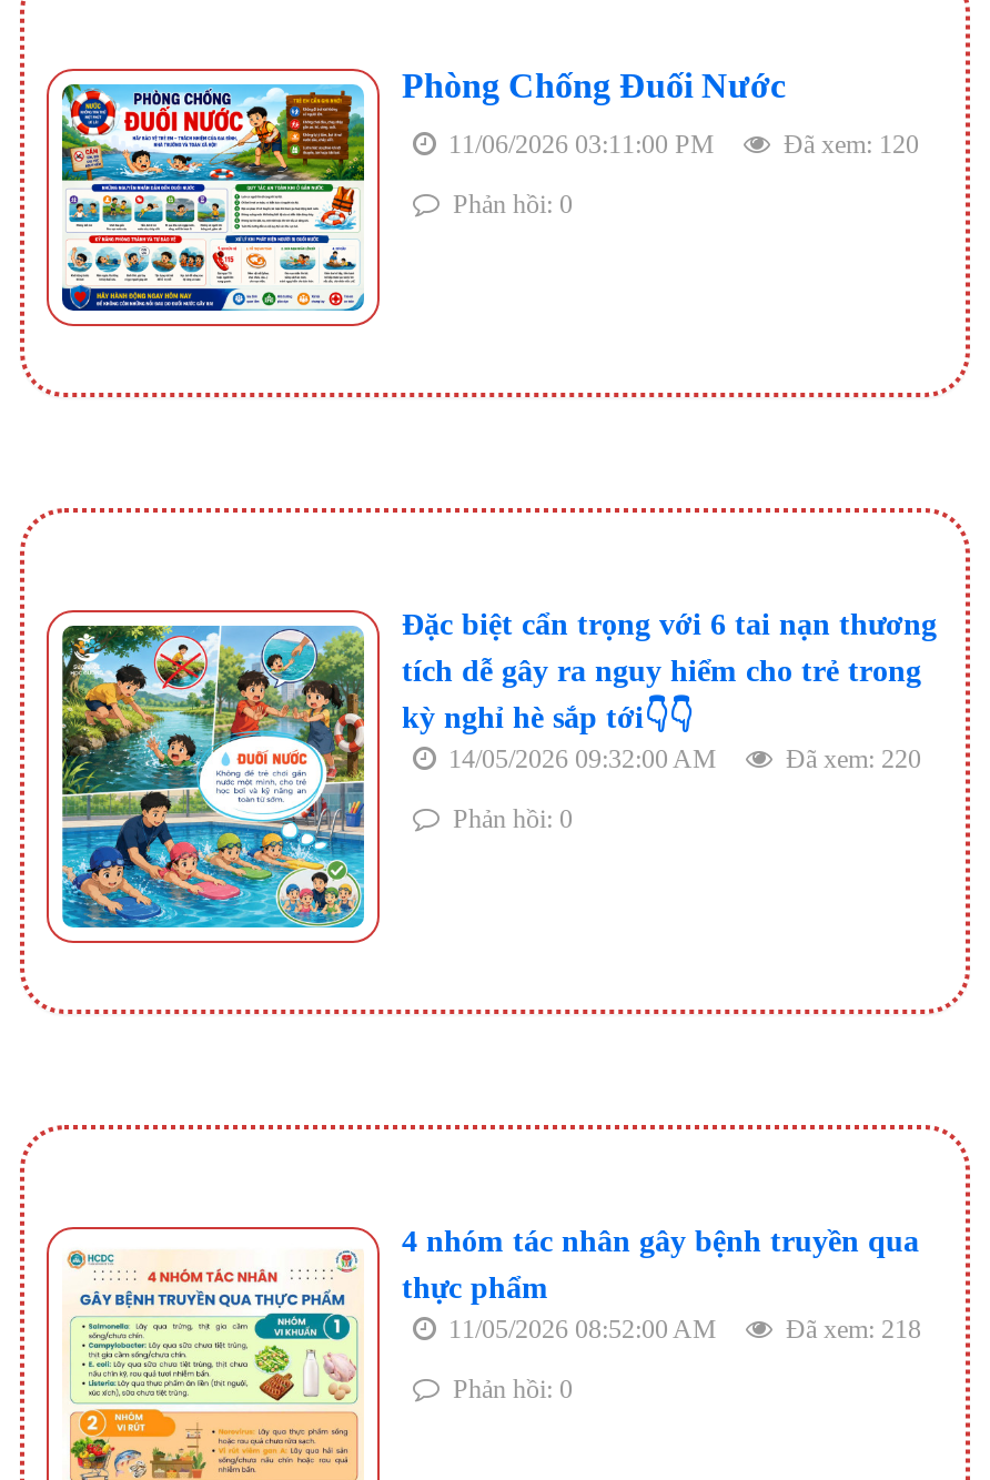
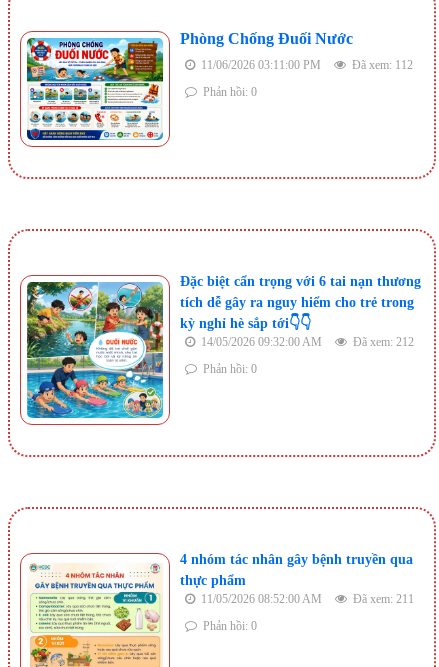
[442,129,919,160] 11/06/2026 03:11:00 PM Đã xem: 120 -> [198,58,413,72] 11/06/2026 03:11:00 PM Đã xem: 112
[442,743,921,774] 14/05/2026 09:32:00 AM Đã xem: 220 -> [198,335,414,349] 14/05/2026 09:32:00 AM Đã xem: 212
[442,1314,921,1345] 11/05/2026 08:52:00 AM Đã xem: 218 -> [198,592,414,606] 11/05/2026 08:52:00 AM Đã xem: 211

